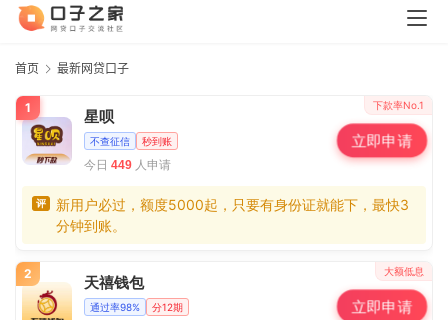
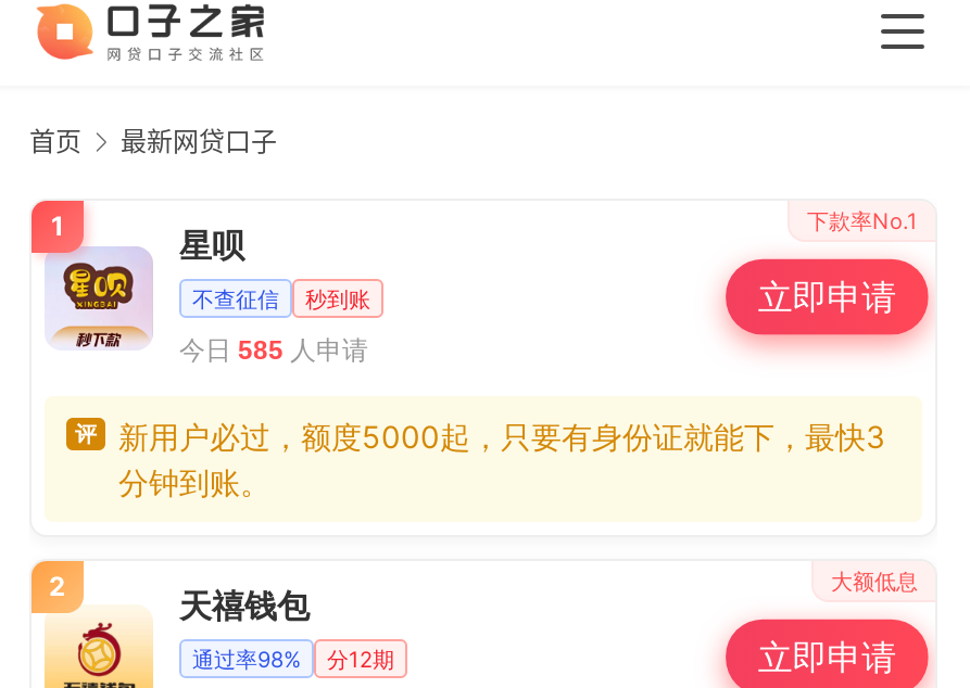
[84,157,171,172] 今日449人申请 -> [179,334,368,366] 今日585人申请

